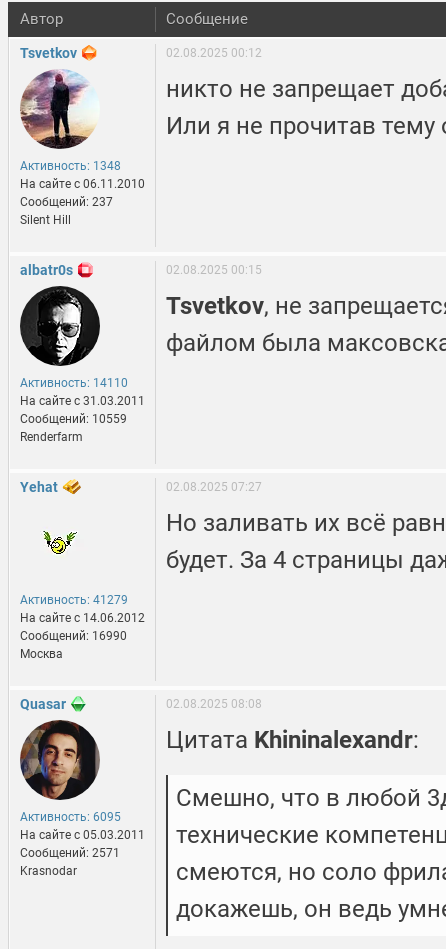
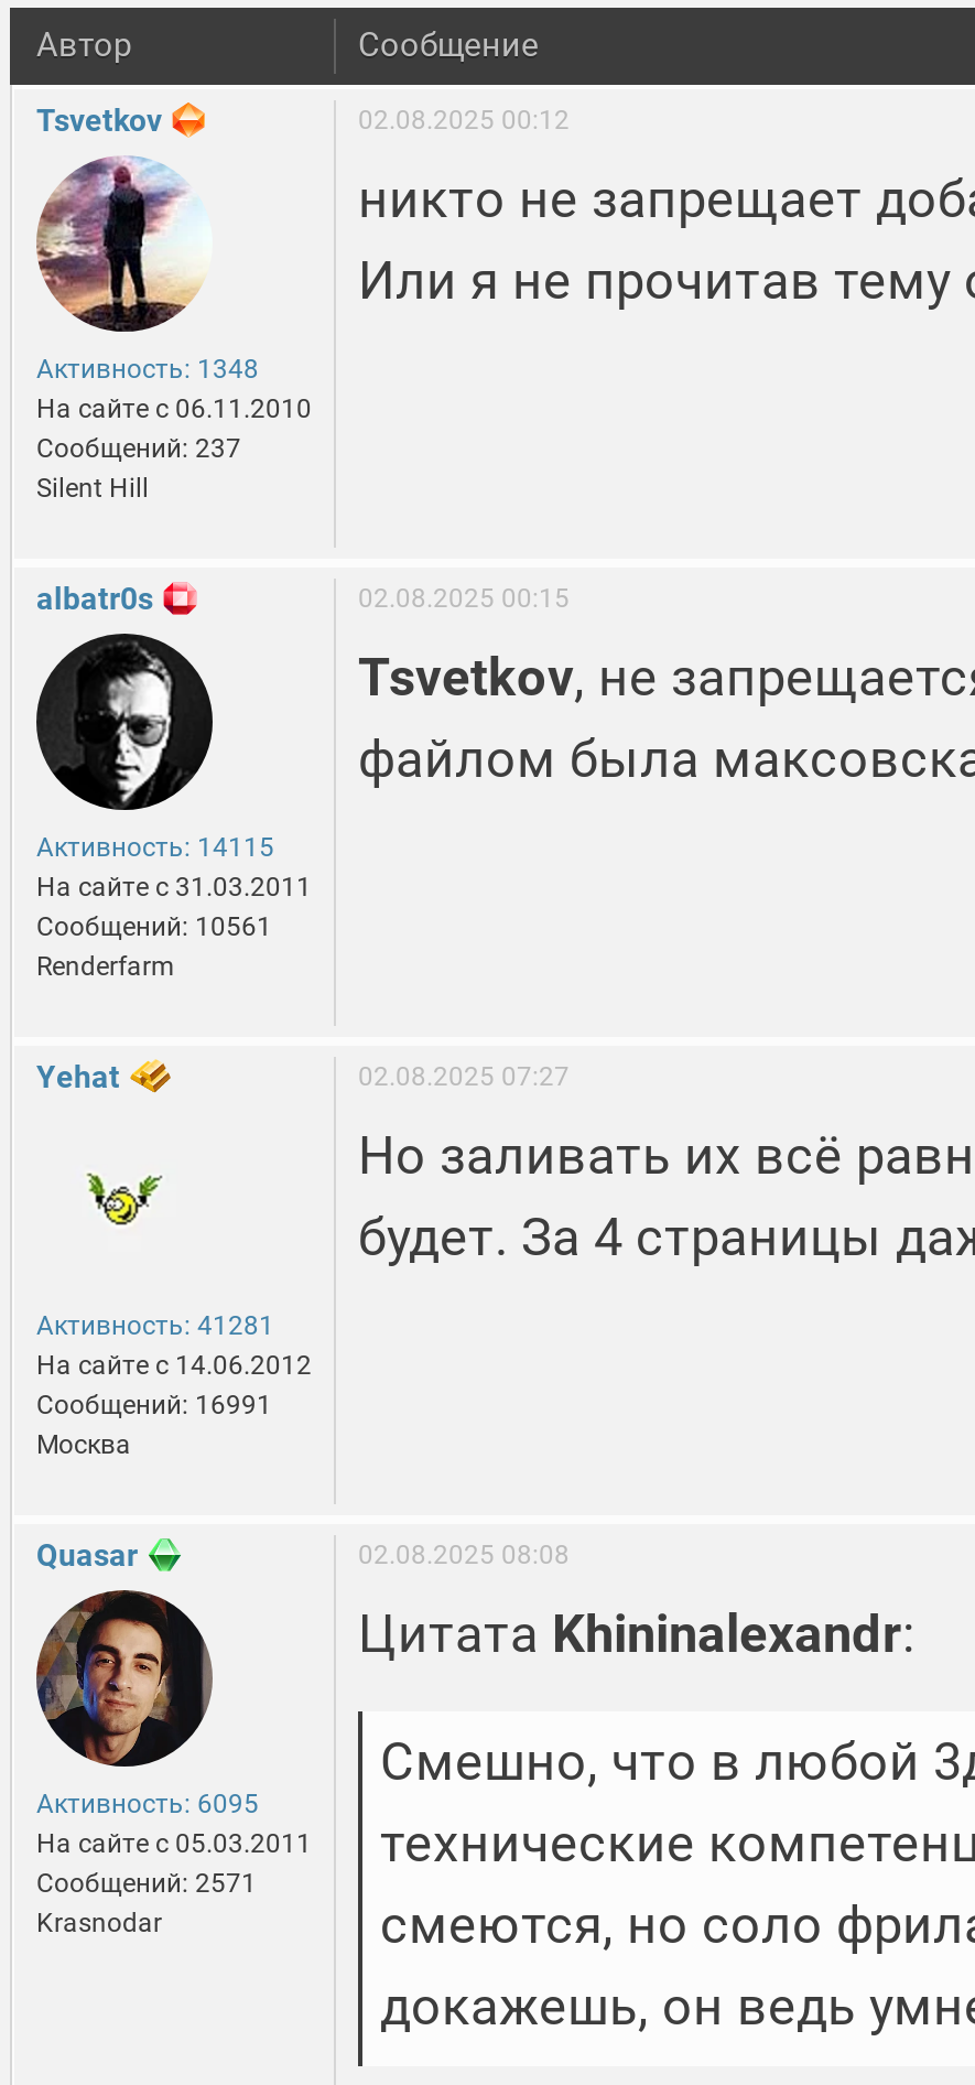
[20,376,128,390] Активность: 14110 -> [36,833,274,864] Активность: 14115
[20,412,127,426] Сообщений: 10559 -> [36,912,272,943] Сообщений: 10561
[20,593,128,607] Активность: 41279 -> [36,1311,274,1342] Активность: 41281
[20,629,127,643] Сообщений: 16990 -> [36,1390,272,1421] Сообщений: 16991

